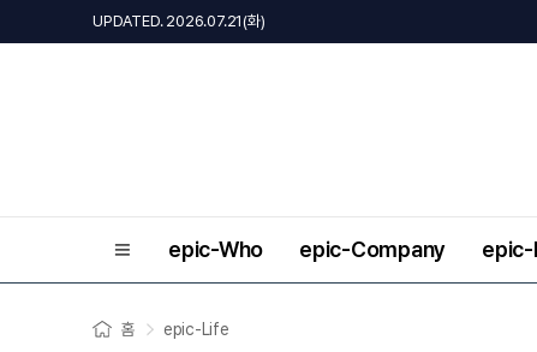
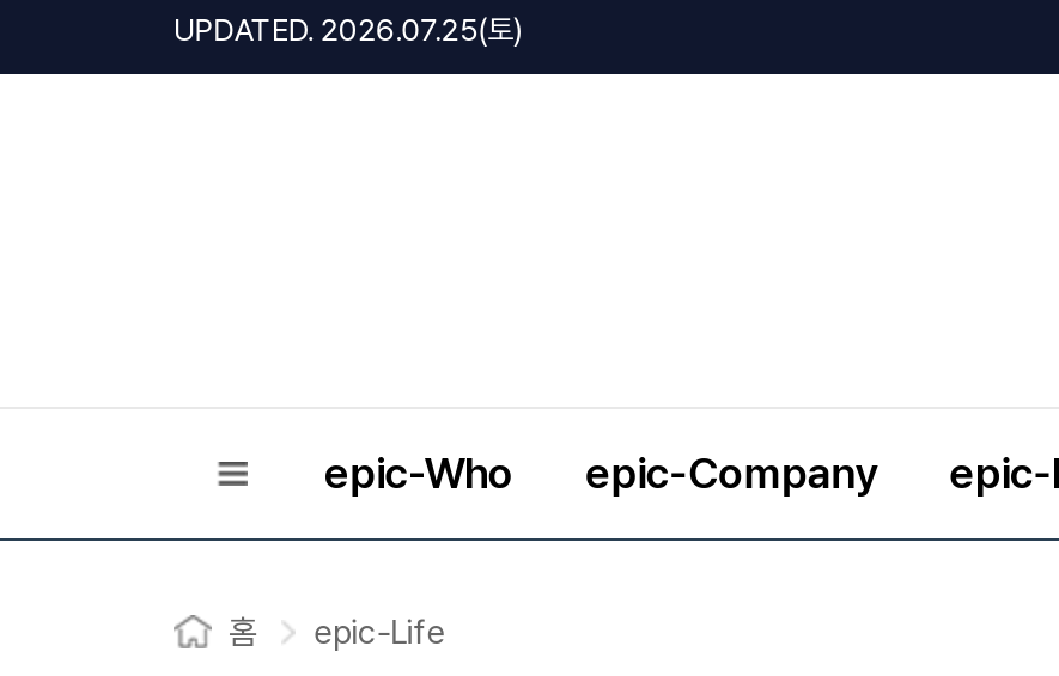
[93,12,265,30] UPDATED. 2026.07.21(화) -> [174,12,522,48] UPDATED. 2026.07.25(토)

